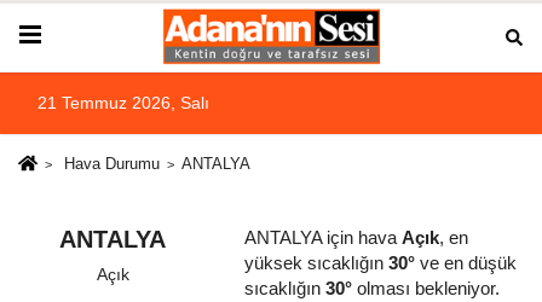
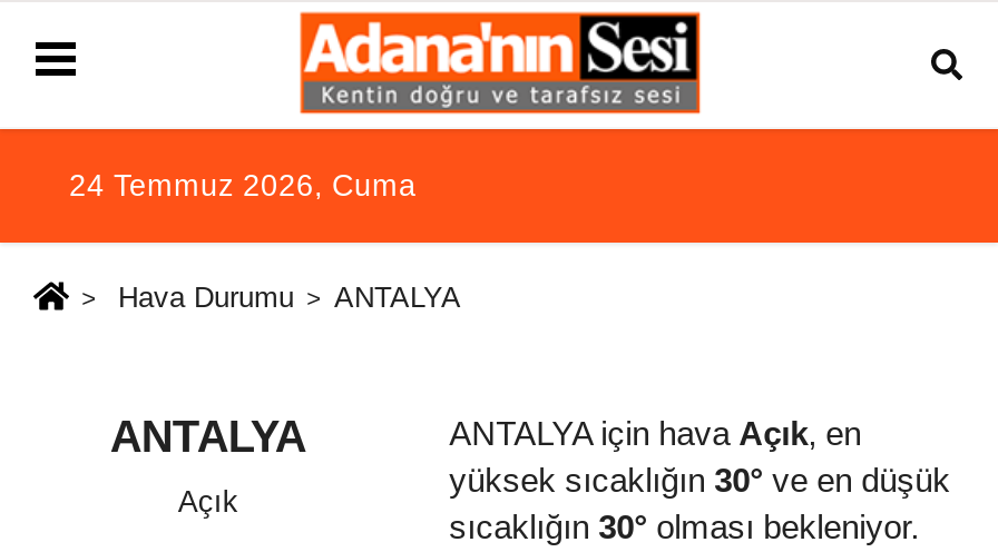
[38,94,209,112] 21 Temmuz 2026, Salı -> [69,169,417,203] 24 Temmuz 2026, Cuma

